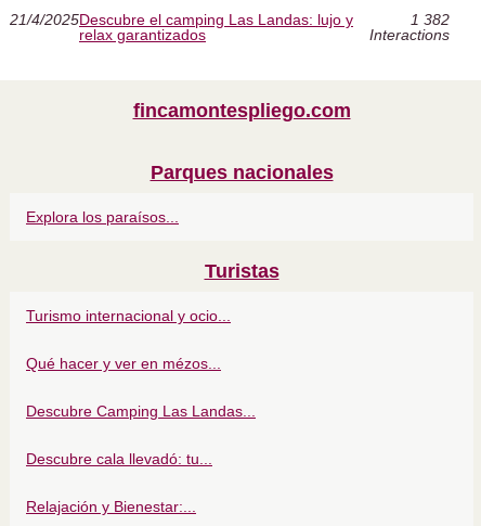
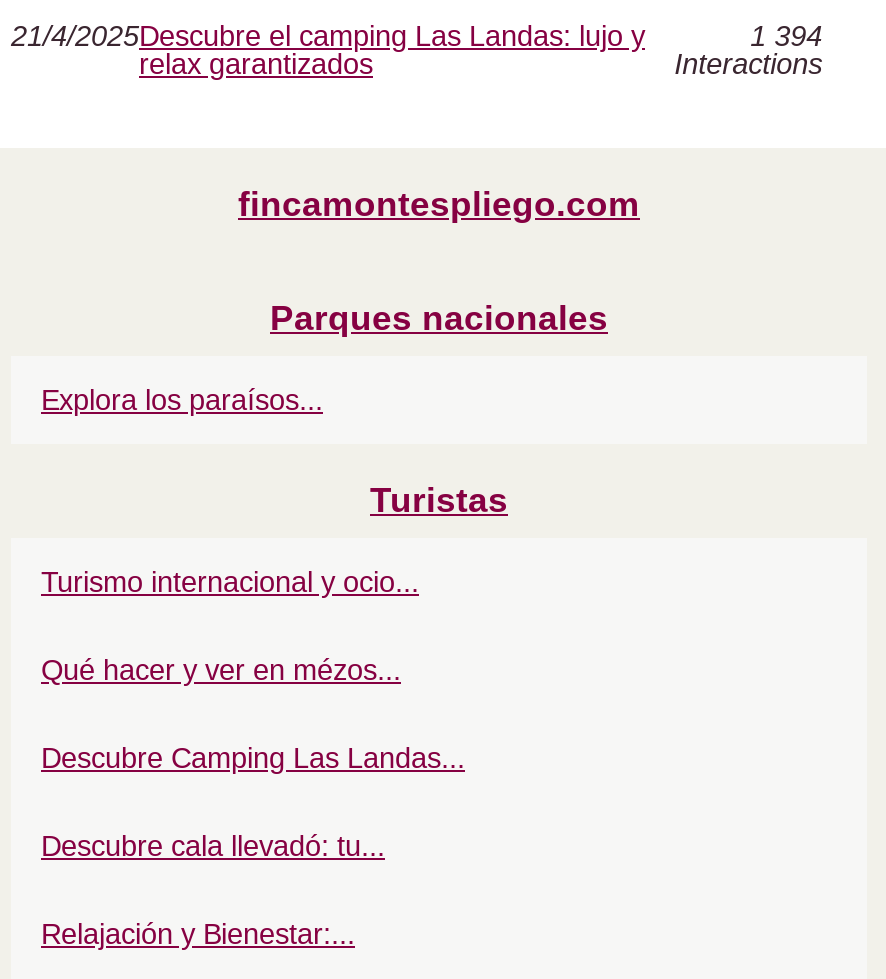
[410,11,449,29] 1 382 -> [750,21,822,53] 1 394

